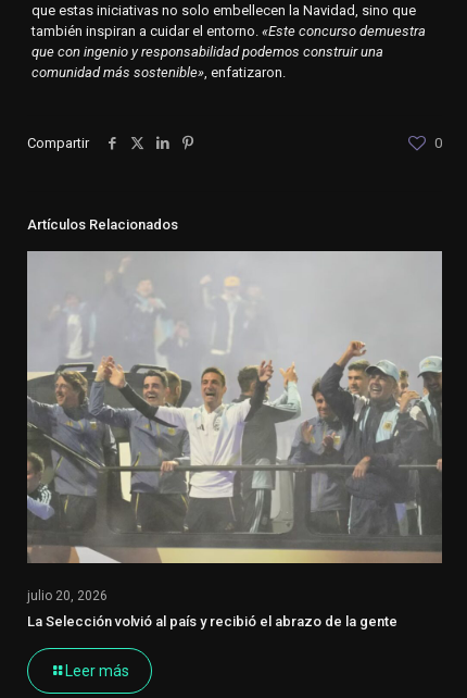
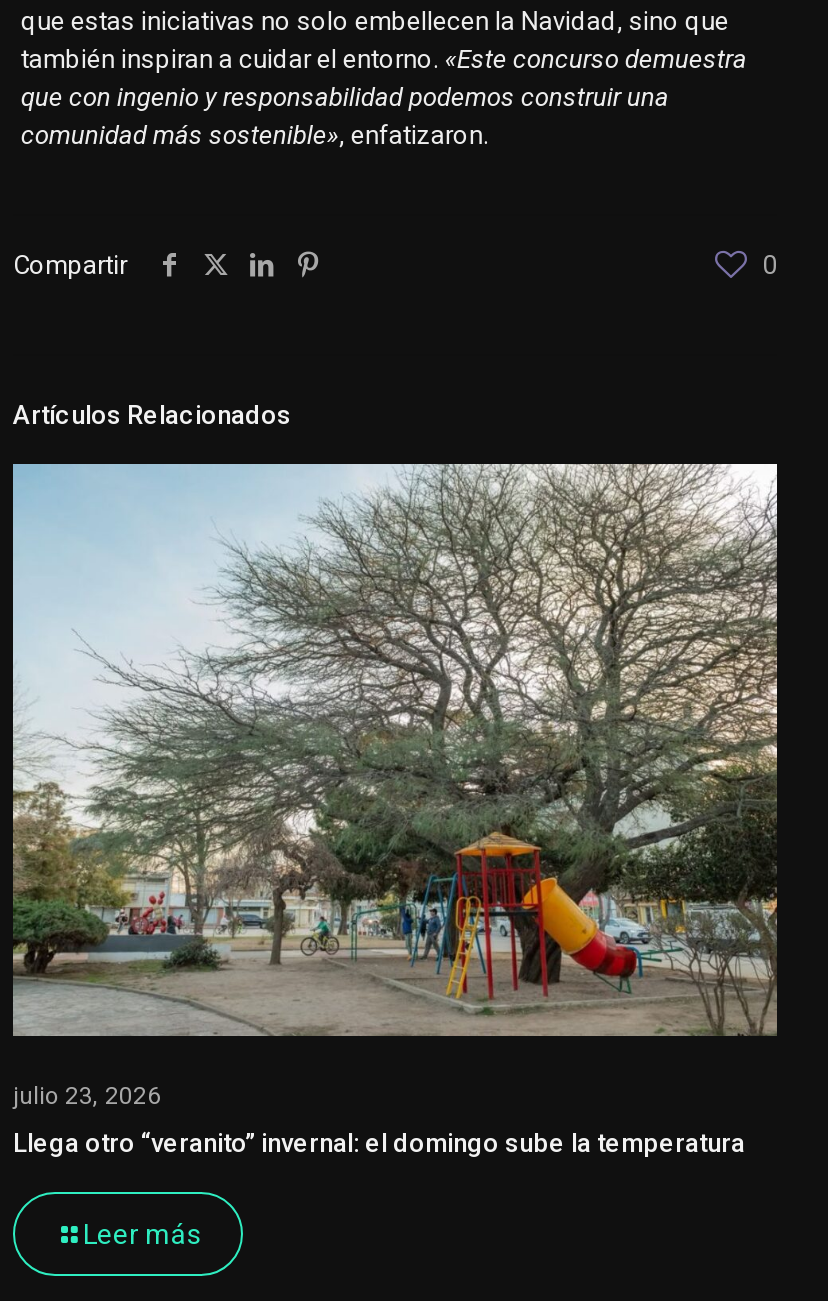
[26,251,443,604] [image] | julio 20, 2026 -> [13,464,777,1110] [image] | julio 23, 2026
[27,613,397,630] La Selección volvió al país y recibió el abrazo de la gente -> [13,1128,745,1158] Llega otro “veranito” invernal: el domingo sube la temperatura

